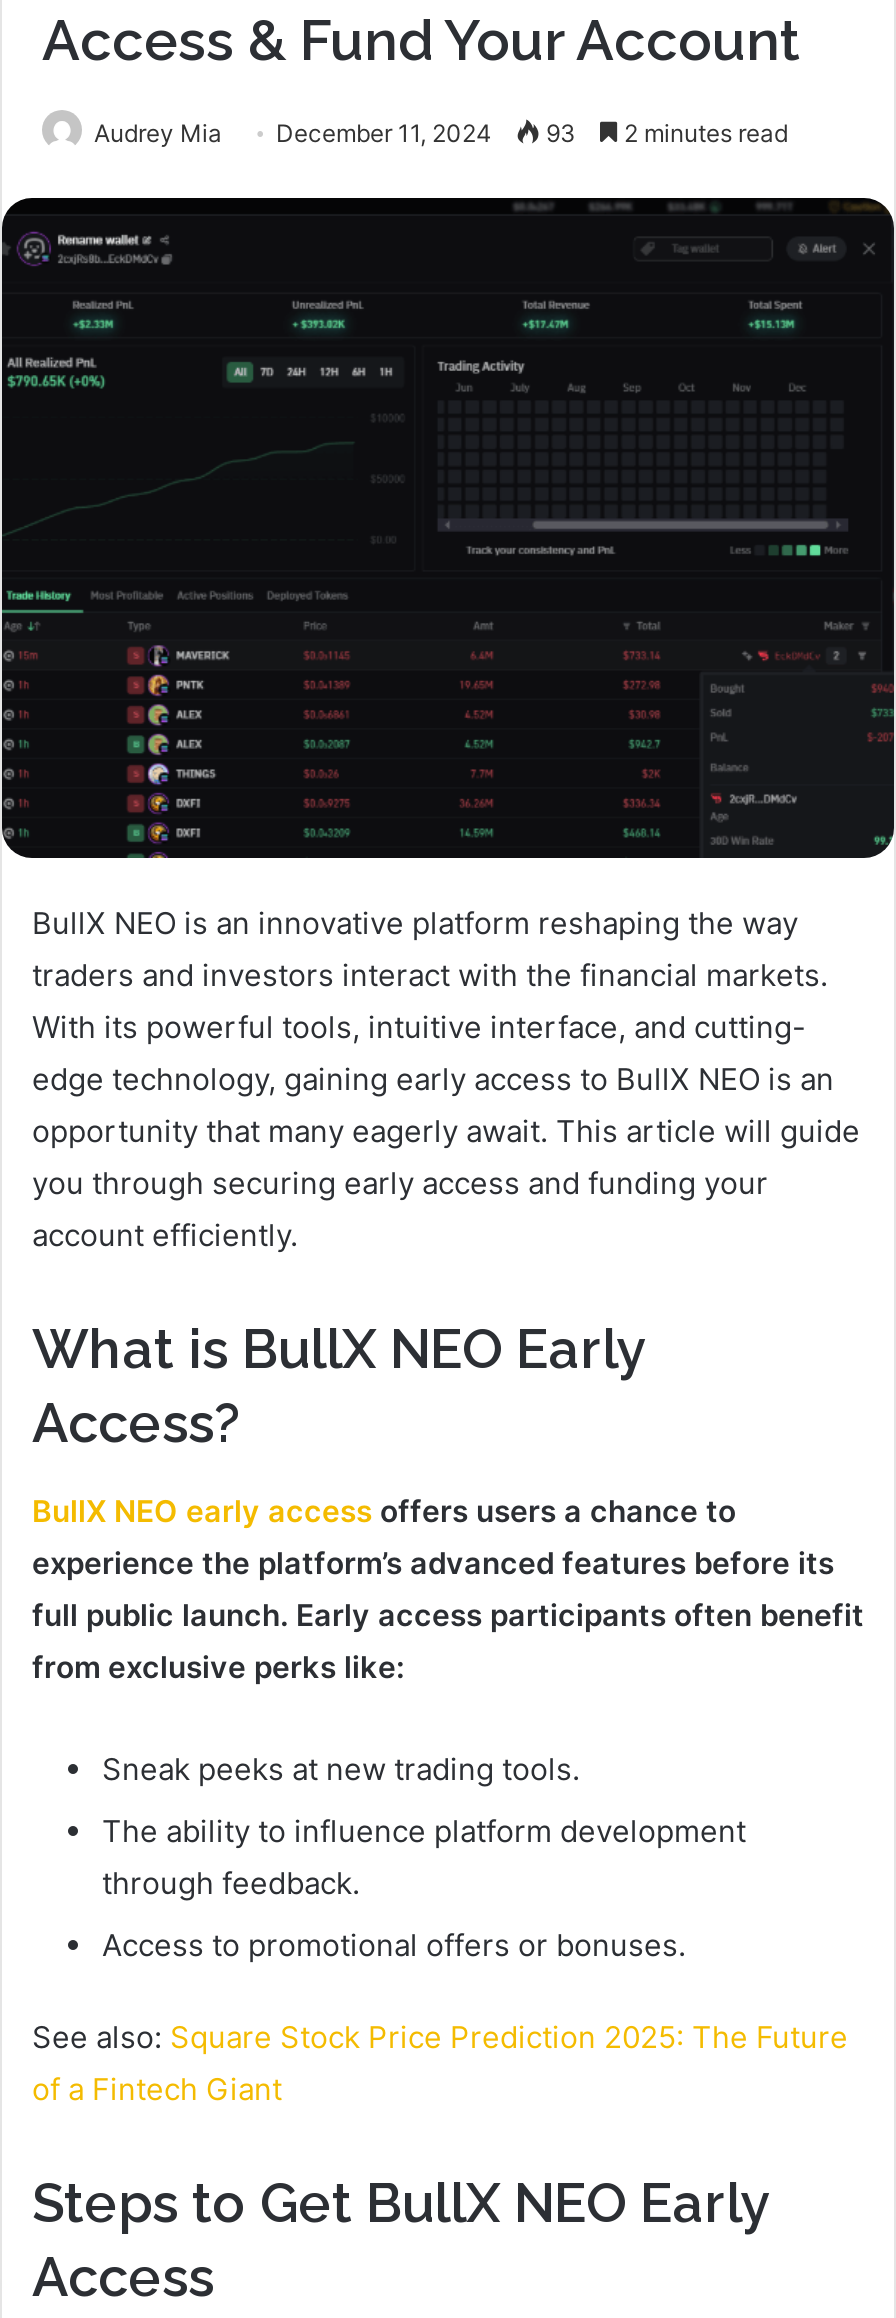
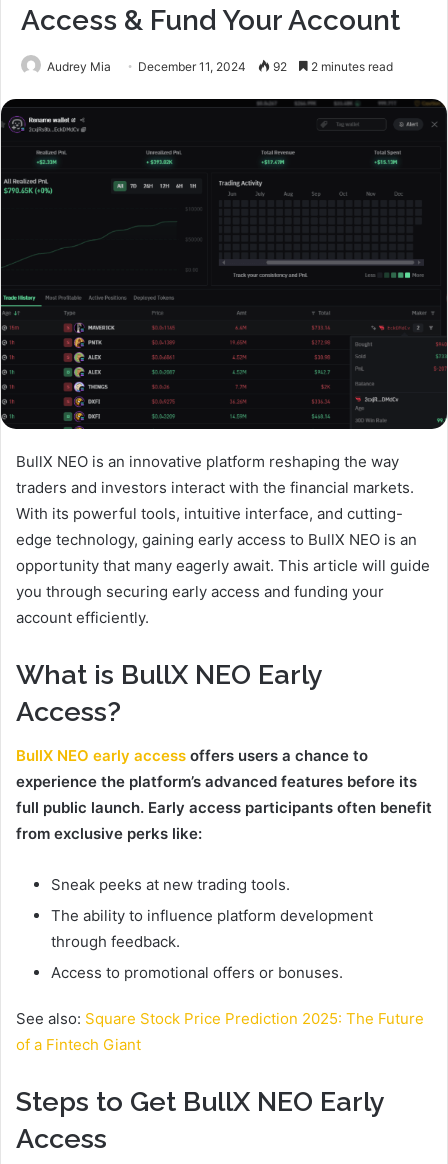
[94,117,788,147] Audrey Mia December 11, 2024 93 2 minutes read -> [47,59,393,74] Audrey Mia December 11, 2024 92 2 minutes read

